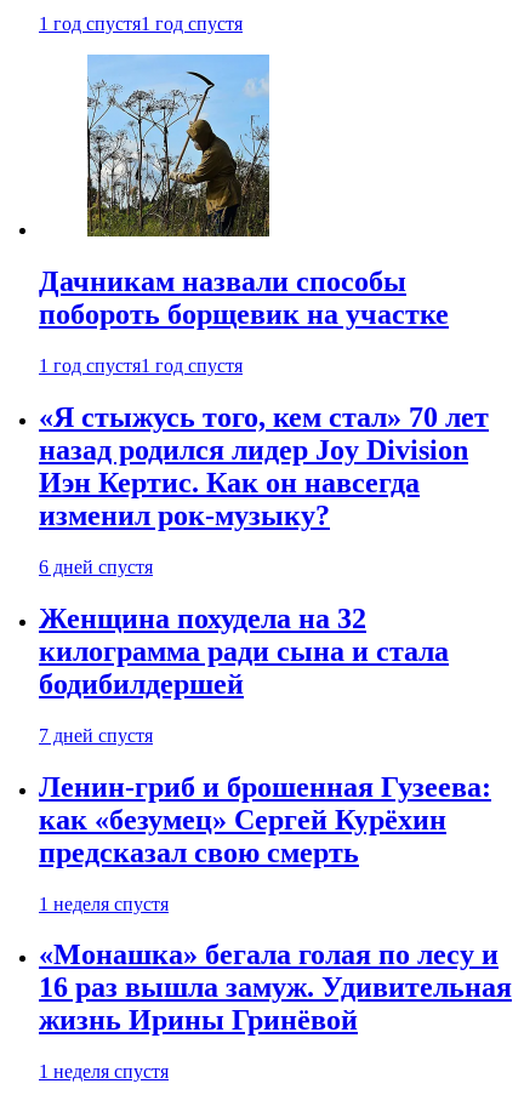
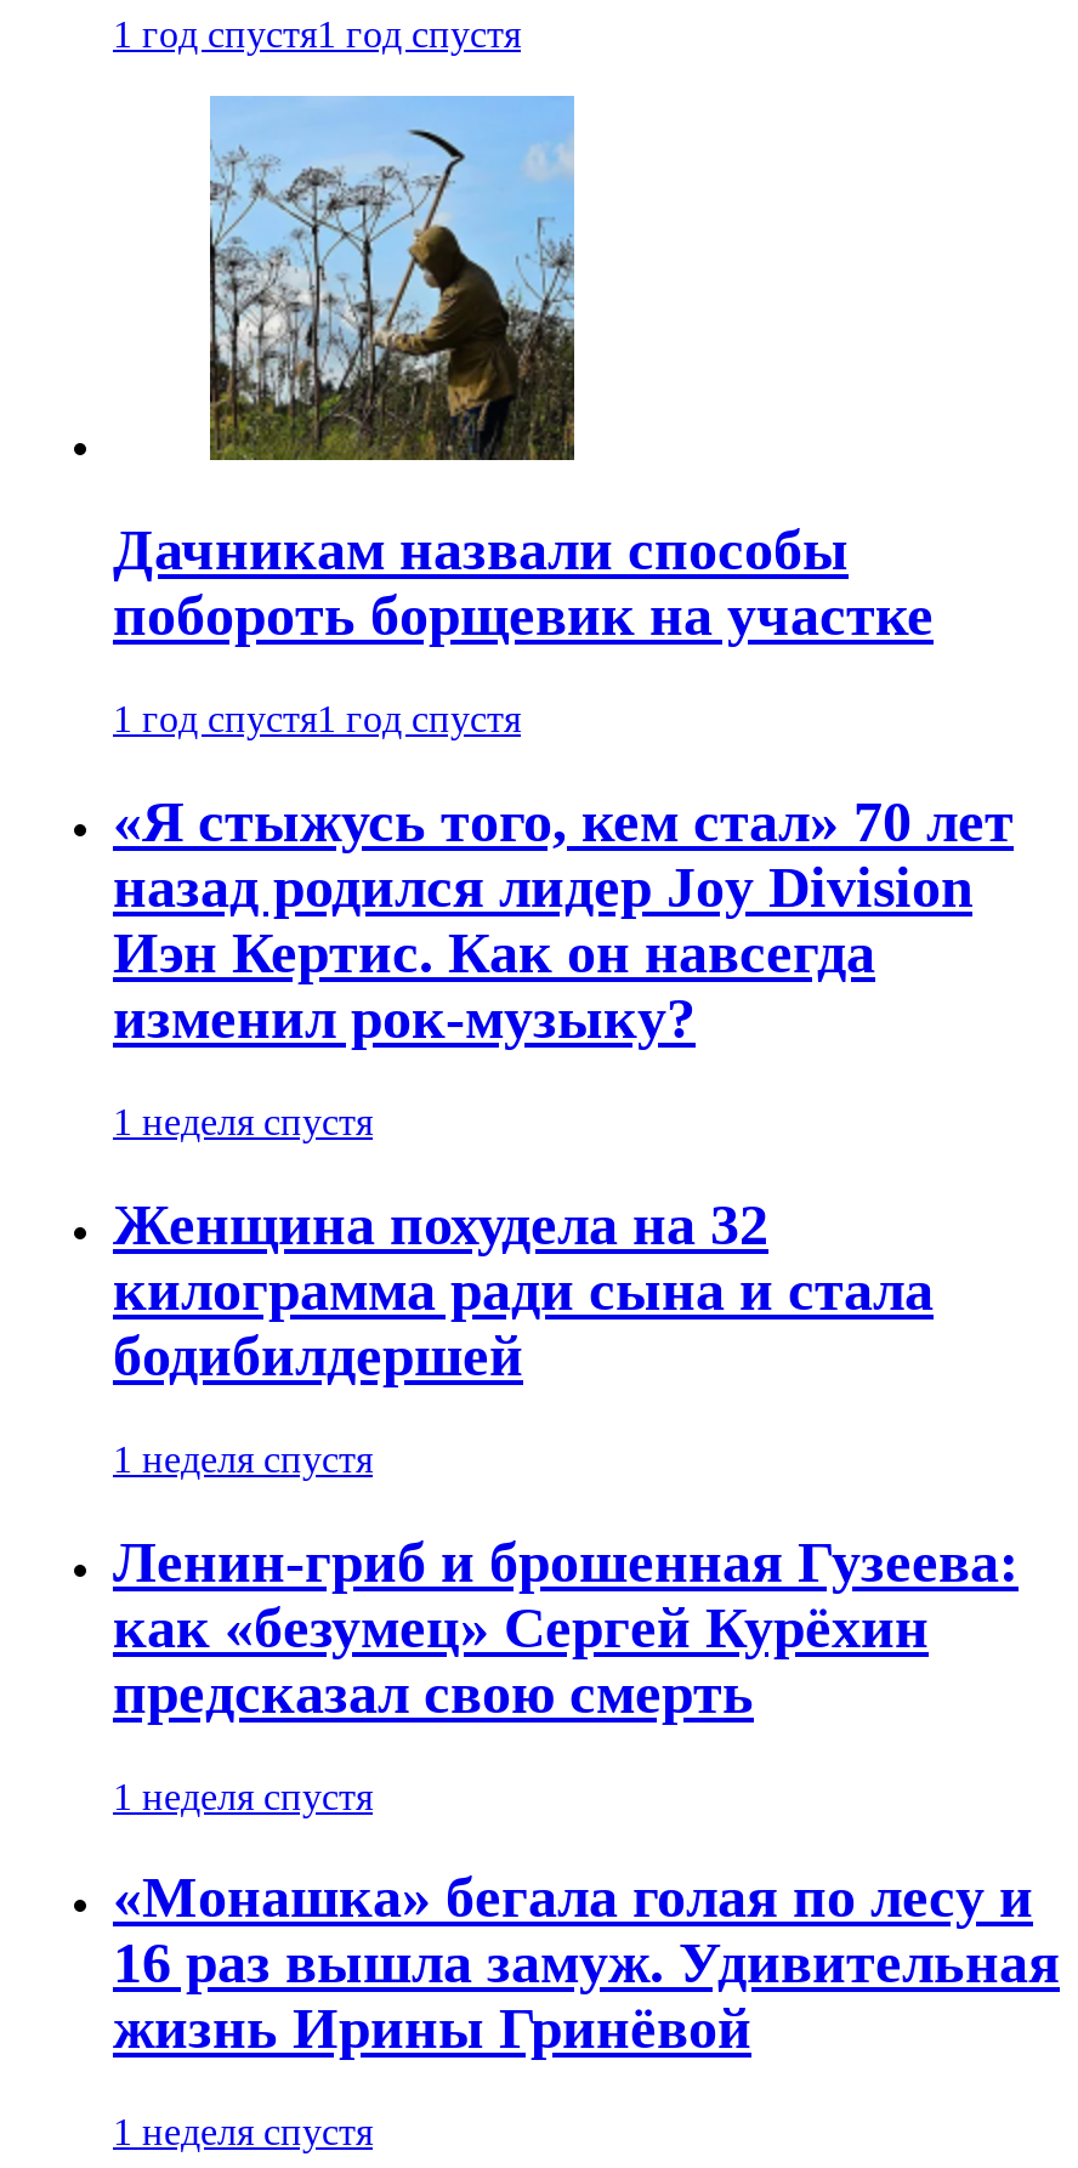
[39,556,153,577] 6 дней спустя -> [113,1101,373,1142] 1 неделя спустя
[39,725,153,746] 7 дней спустя -> [113,1438,373,1479] 1 неделя спустя

